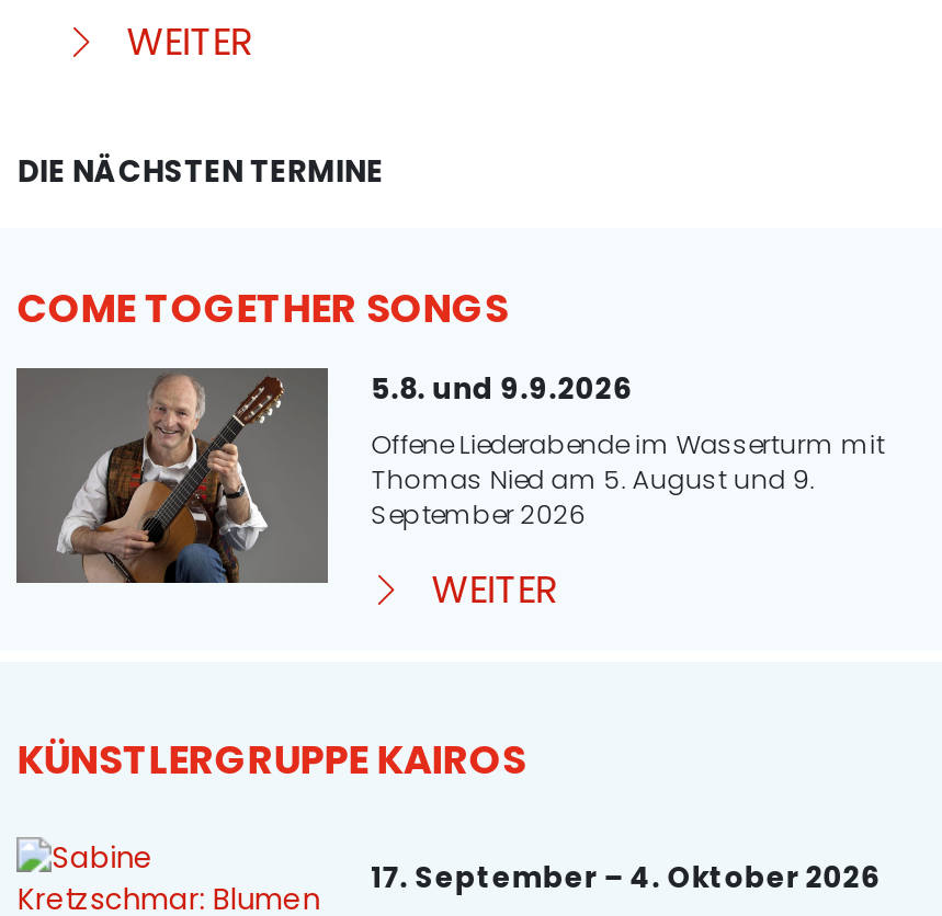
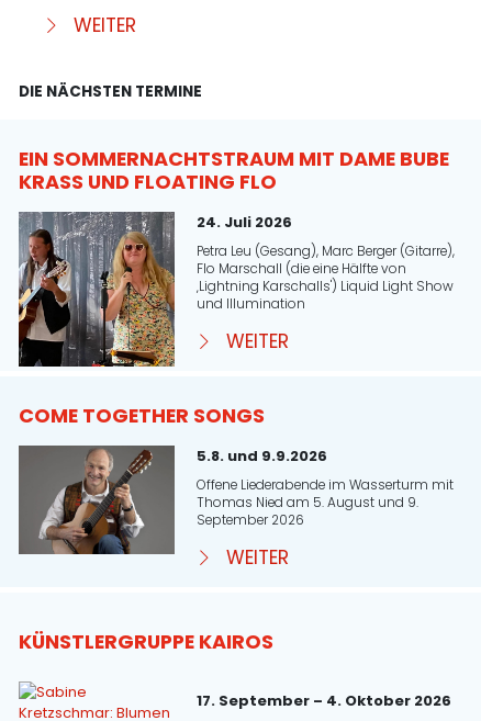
none -> [18,145,454,368] [image] | EIN SOMMERNACHTSTRAUM MIT DAME BUBE | KRASS UND FLOATING FLO | 24. Juli 2026 | Petra Leu (Gesang), Marc Berger (Gitarre), | Flo Marschall (die eine Hälfte von | ‚Lightning Karschalls') Liquid Light Show | und Illumination | WEITER

